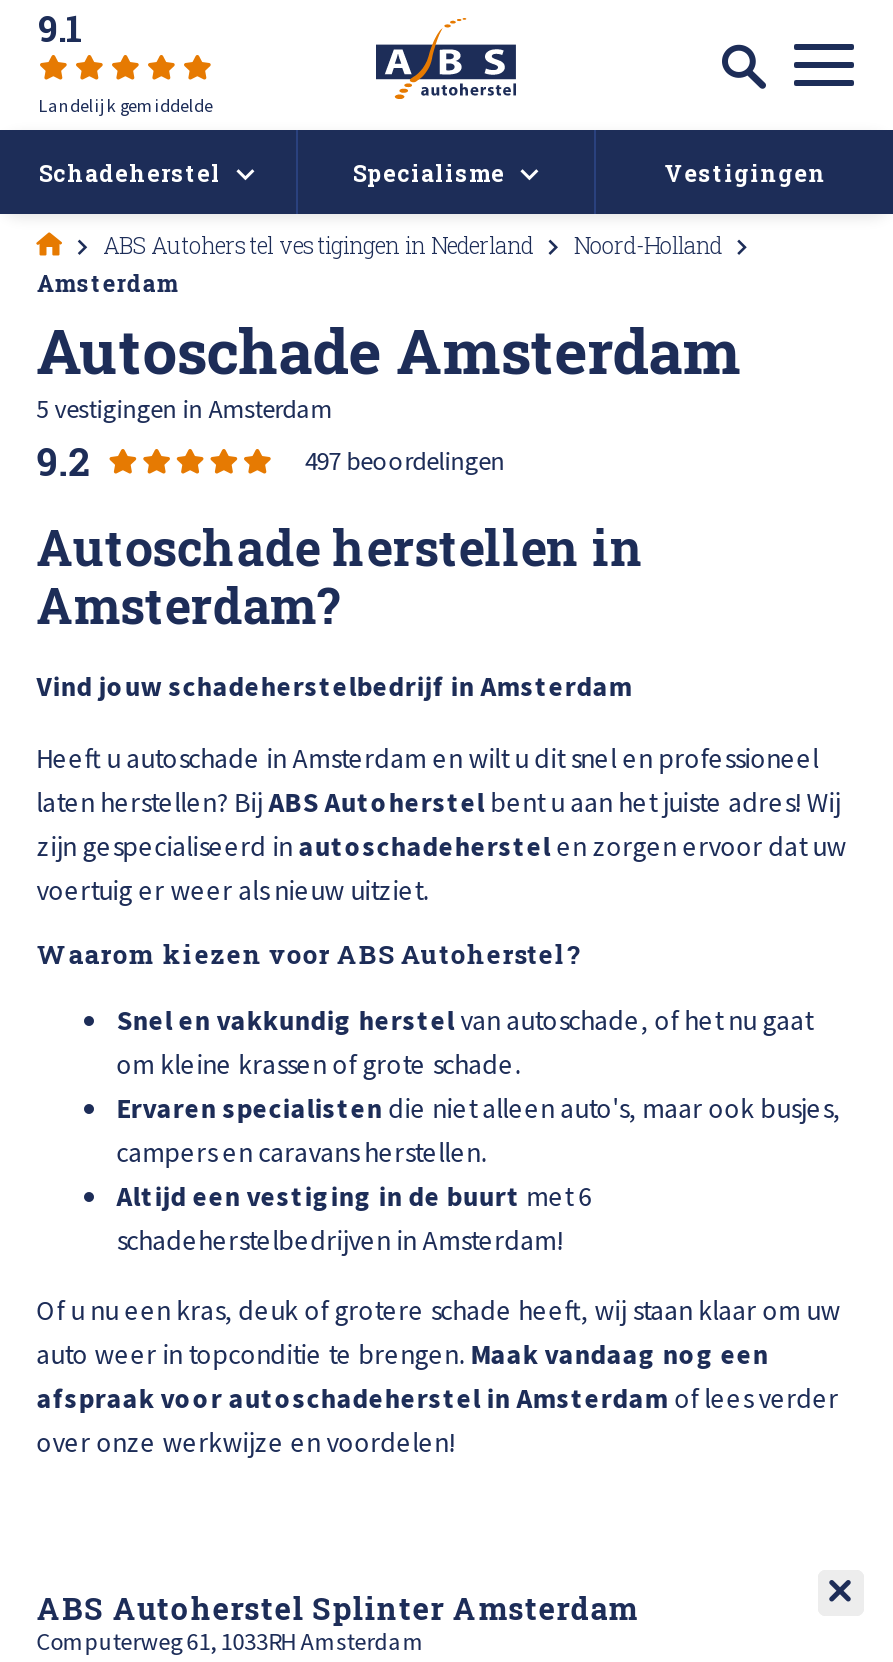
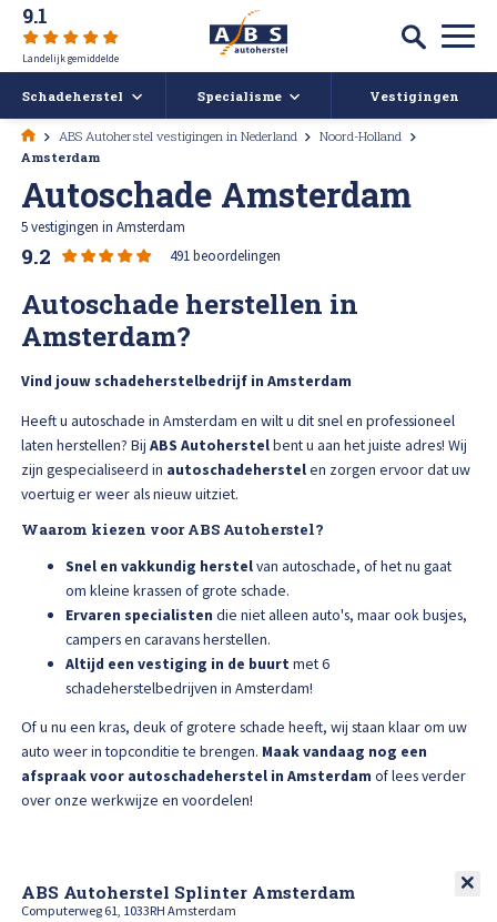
[305,443,505,477] 497 beoordelingen -> [170,246,281,265] 491 beoordelingen

